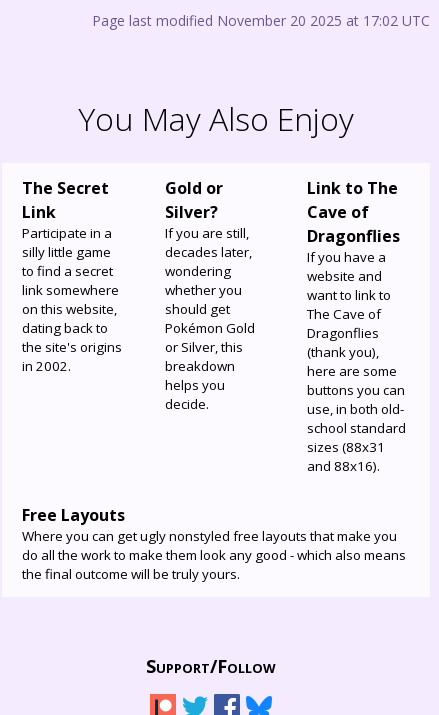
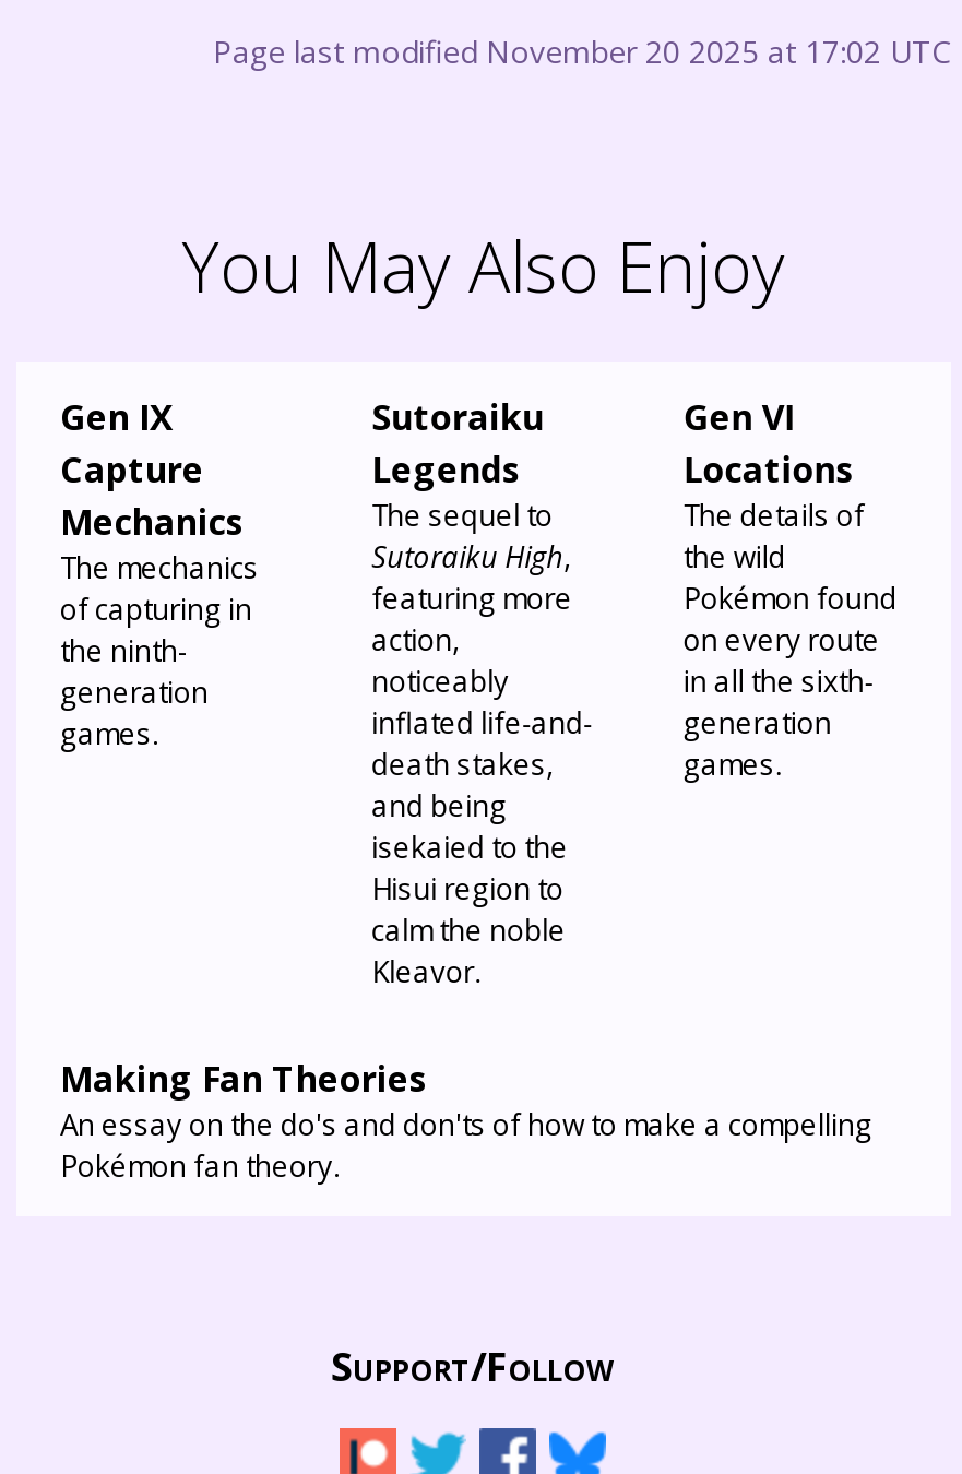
[22,177,122,375] The Secret | Link | Participate in a | silly little game | to find a secret | link somewhere | on this website, | dating back to | the site's origins | in 2002. -> [60,394,259,754] Gen IX | Capture | Mechanics | The mechanics | of capturing in | the ninth- | generation | games.
[165,177,255,413] Gold or | Silver? | If you are still, | decades later, | wondering | whether you | should get | Pokémon Gold | or Silver, this | breakdown | helps you | decide. -> [372,394,592,992] Sutoraiku | Legends | The sequel to | Sutoraiku High, | featuring more | action, | noticeably | inflated life-and- | death stakes, | and being | isekaied to the | Hisui region to | calm the noble | Kleavor.
[307,177,406,475] Link to The | Cave of | Dragonflies | If you have a | website and | want to link to | The Cave of | Dragonflies | (thank you), | here are some | buttons you can | use, in both old- | school standard | sizes (88x31 | and 88x16). -> [683,394,897,785] Gen VI | Locations | The details of | the wild | Pokémon found | on every route | in all the sixth- | generation | games.
[22,504,406,583] Free Layouts | Where you can get ugly nonstyled free layouts that make you | do all the work to make them look any good - which also means | the final outcome will be truly yours. -> [60,1055,872,1186] Making Fan Theories | An essay on the do's and don'ts of how to make a compelling | Pokémon fan theory.

